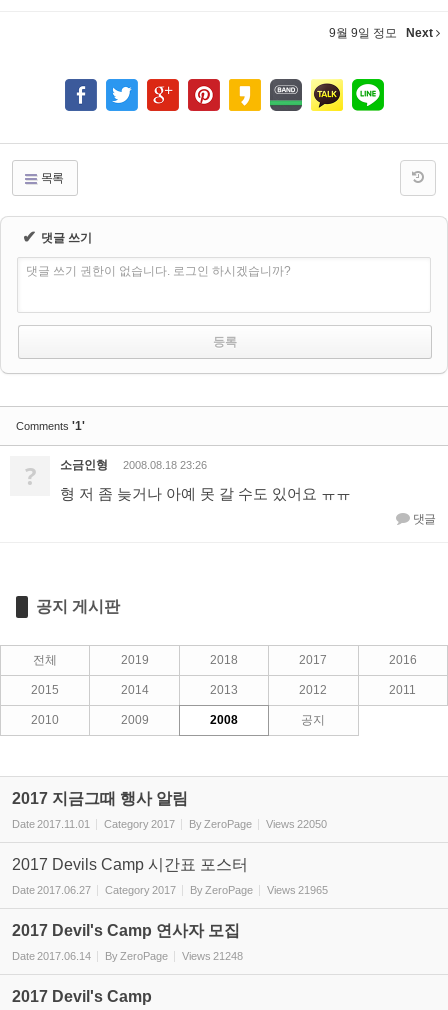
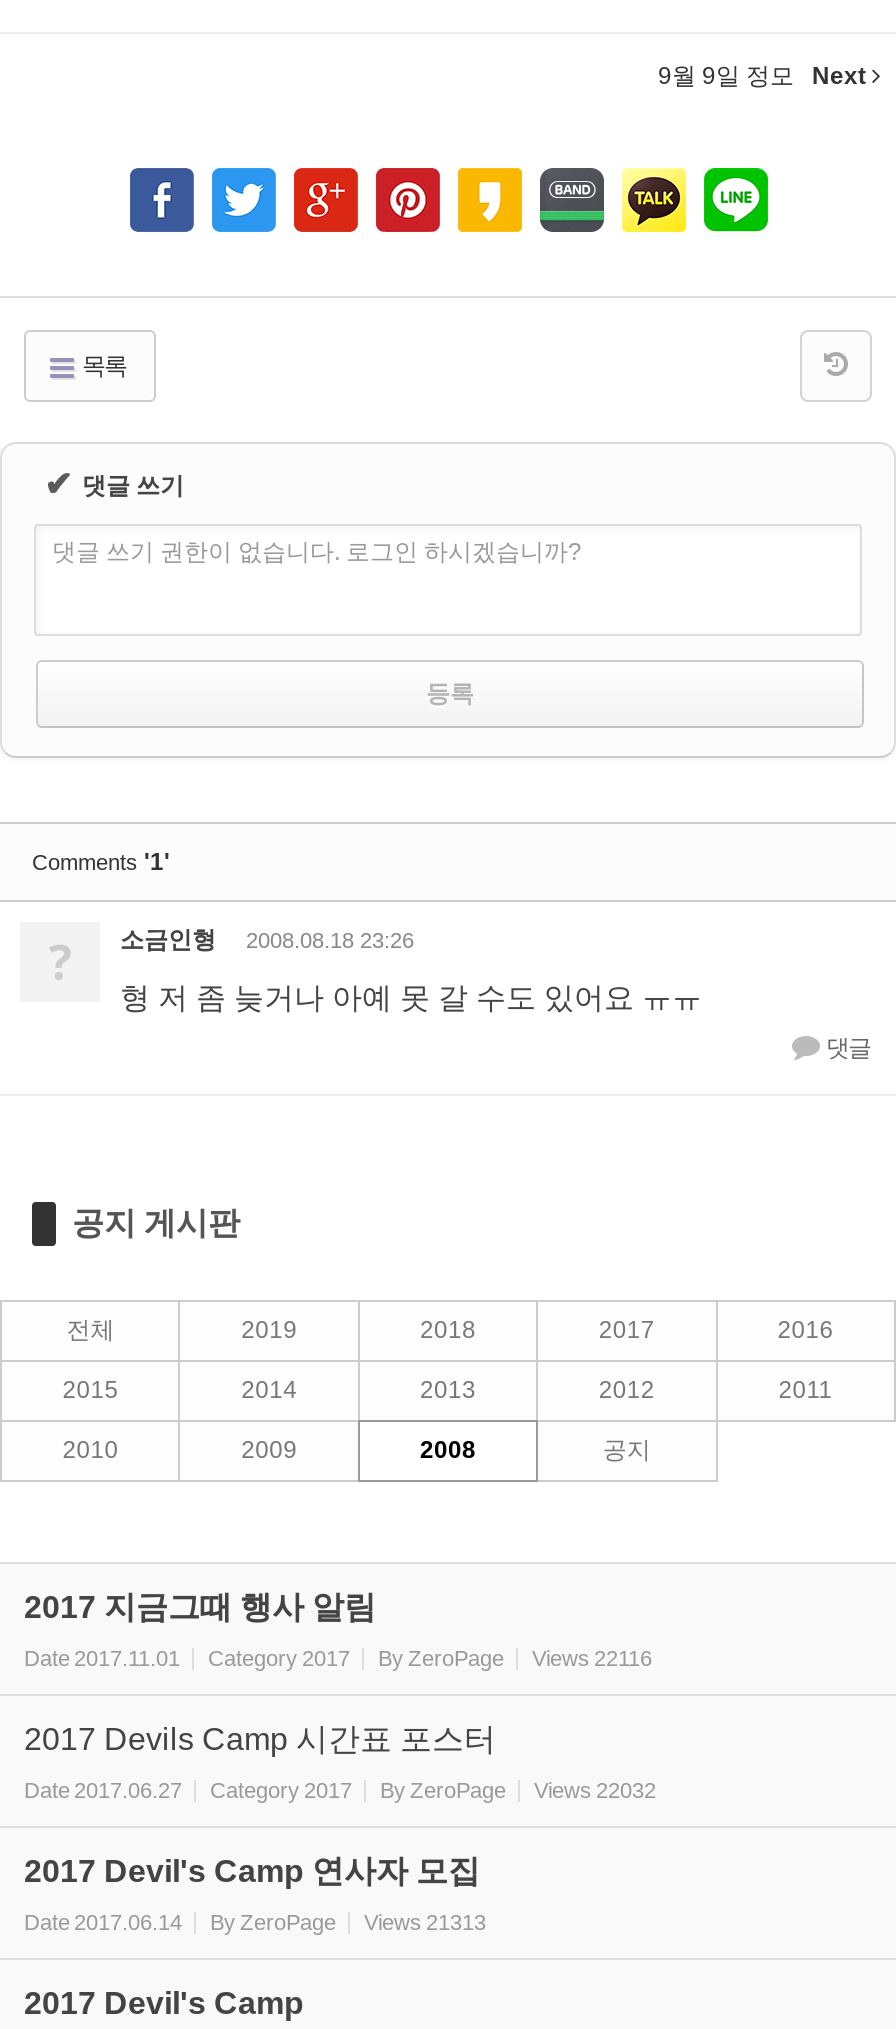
[12,818,327,830] Date 2017.11.01 Category 2017 By ZeroPage Views 22050 -> [24,1646,652,1670] Date 2017.11.01 Category 2017 By ZeroPage Views 22116
[12,884,328,896] Date 2017.06.27 Category 2017 By ZeroPage Views 21965 -> [24,1778,656,1802] Date 2017.06.27 Category 2017 By ZeroPage Views 22032
[12,950,243,962] Date 2017.06.14 By ZeroPage Views 21248 -> [24,1910,486,1934] Date 2017.06.14 By ZeroPage Views 21313

